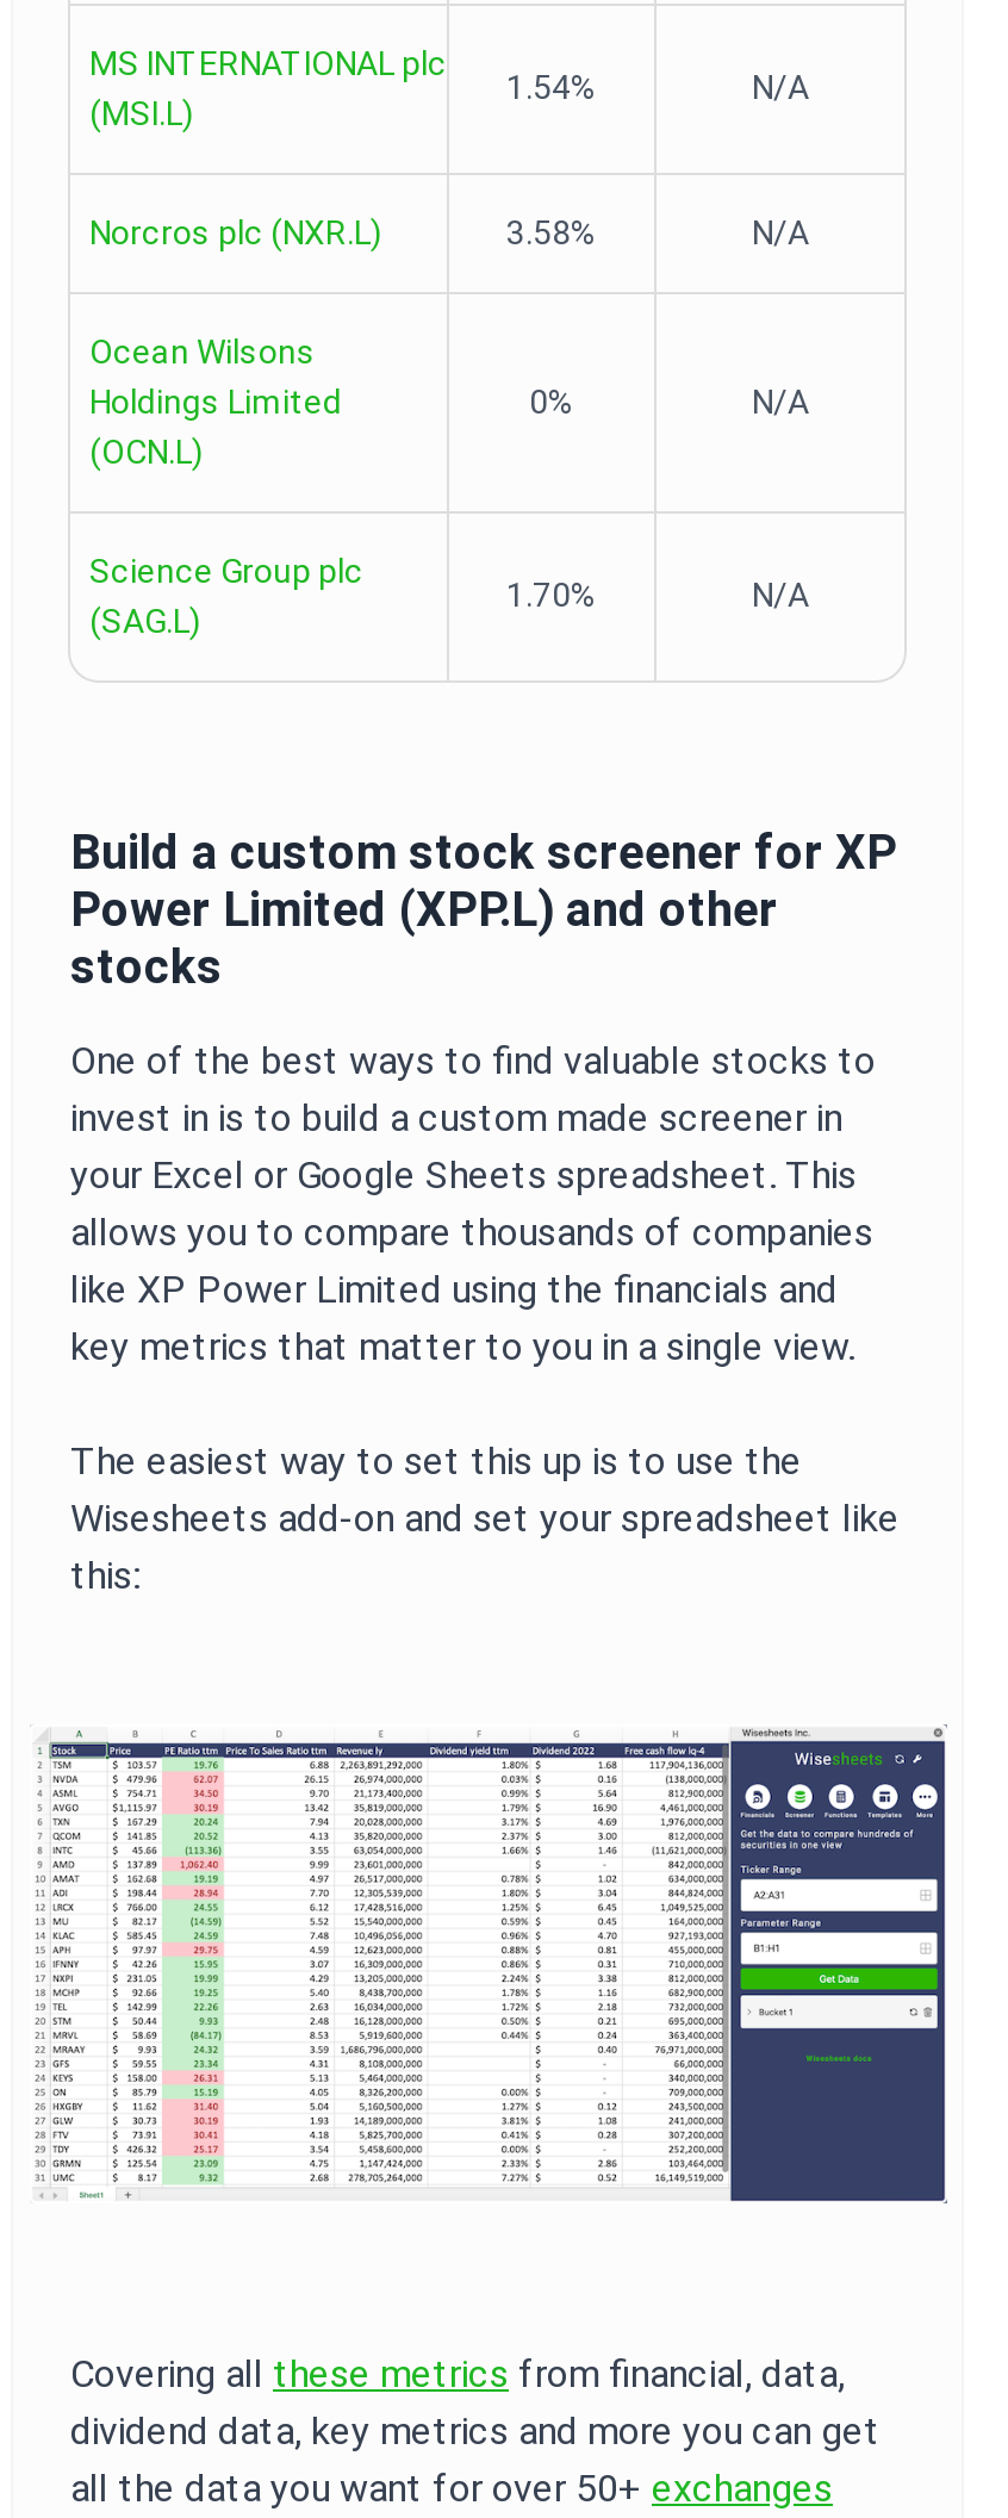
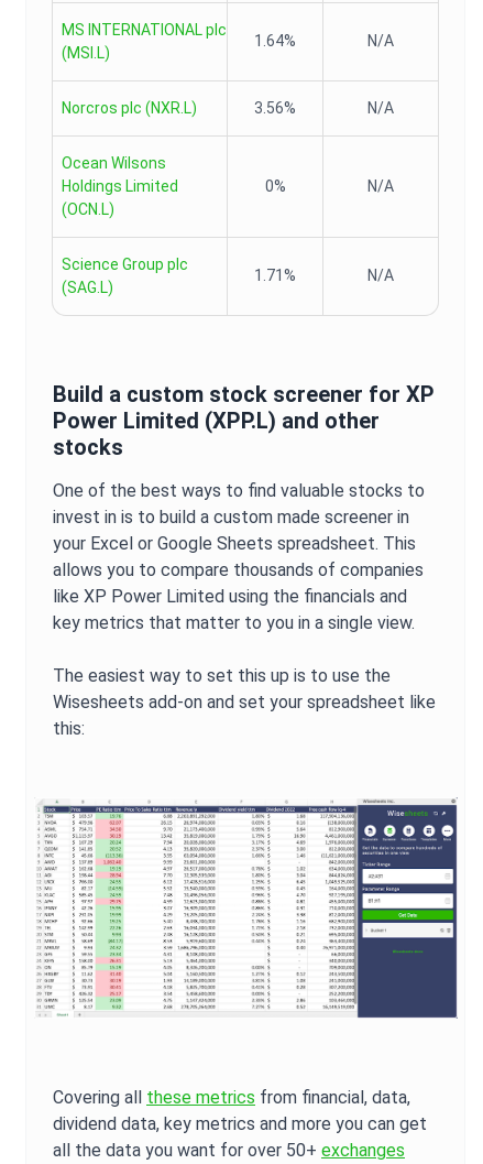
[506,68,597,106] 1.54% -> [254,32,296,50] 1.64%
[506,213,597,251] 3.58% -> [254,99,296,117] 3.56%
[506,576,597,614] 1.70% -> [254,266,296,284] 1.71%

